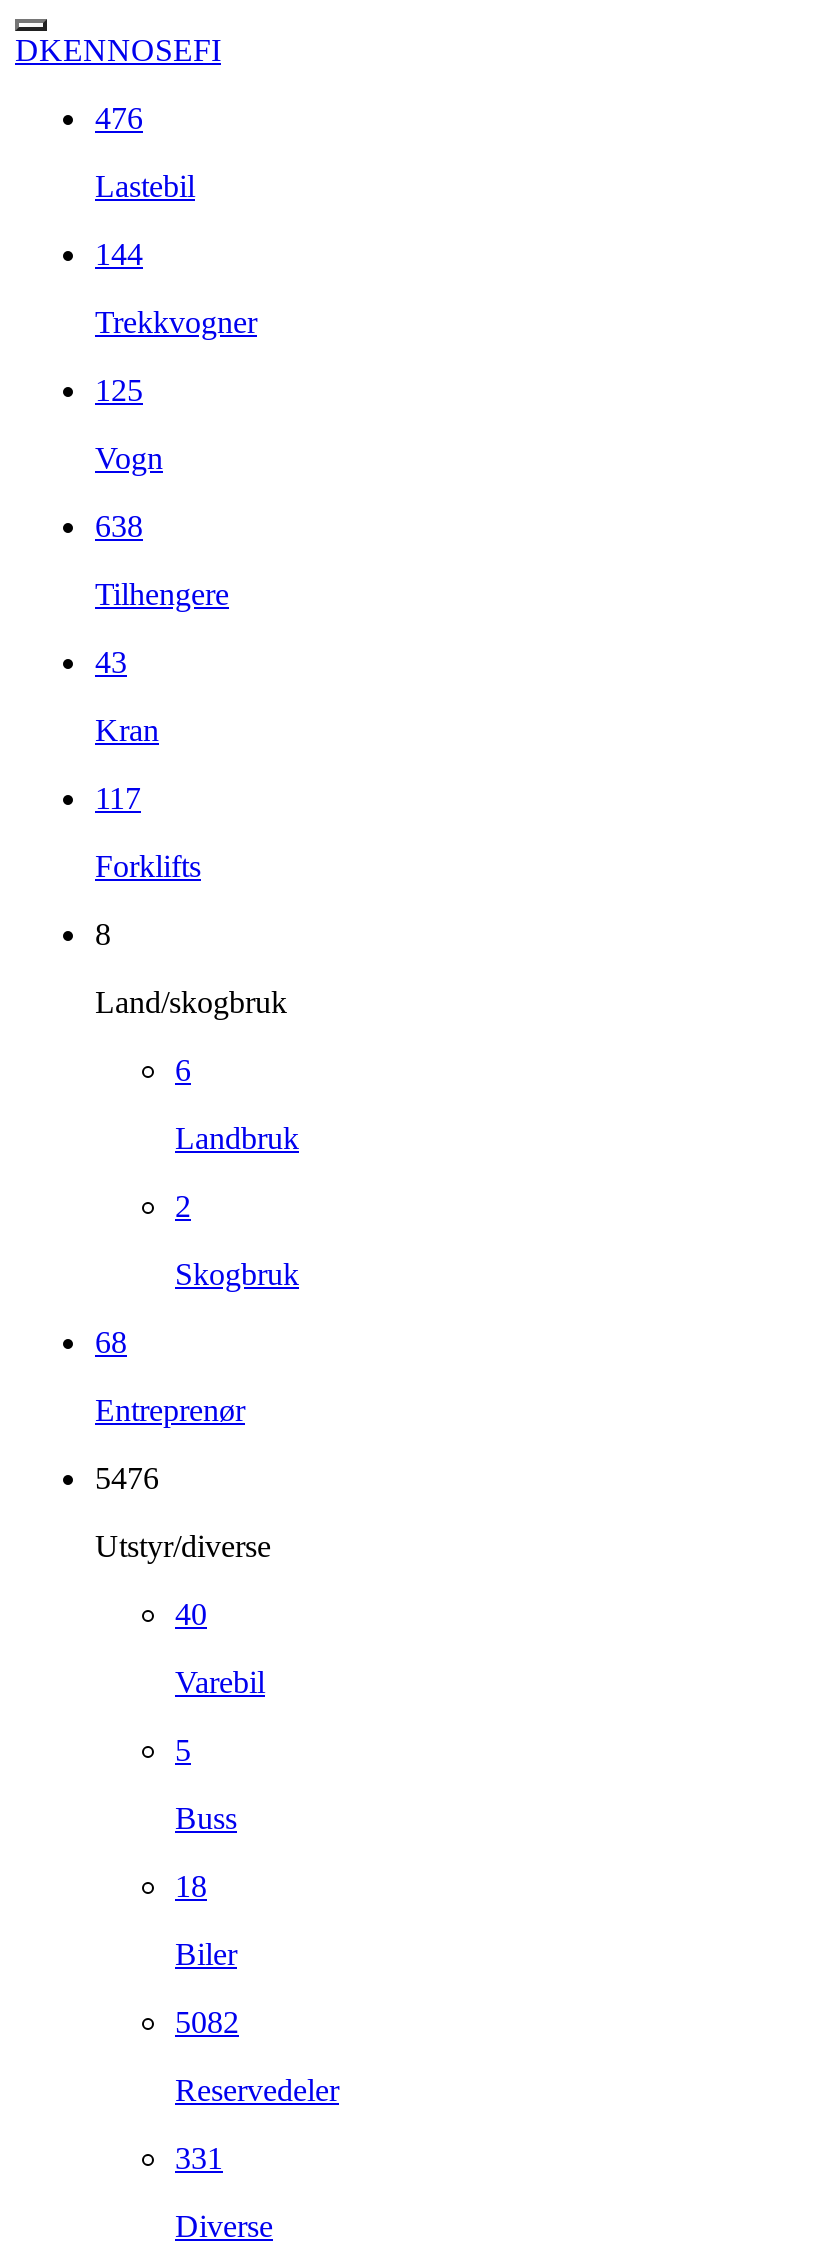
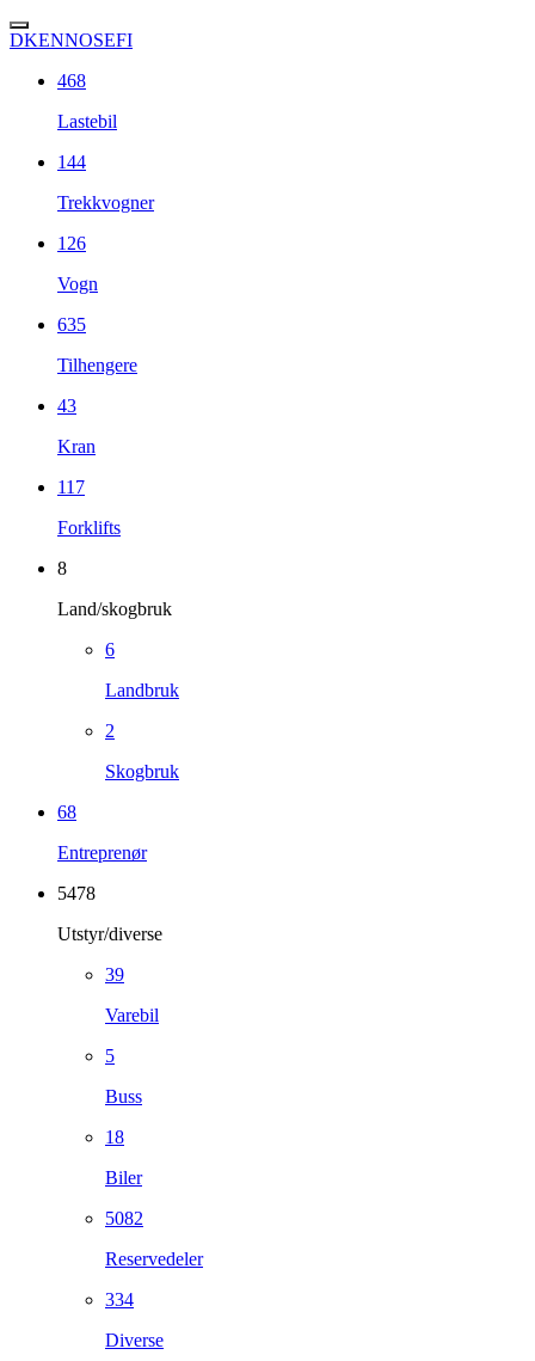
[95,101,143,135] 476 -> [57,70,86,91] 468
[95,373,143,407] 125 -> [57,233,86,253] 126
[95,509,143,543] 638 -> [57,314,86,335] 635
[95,1461,159,1495] 5476 -> [57,883,96,903] 5478
[175,1597,207,1631] 40 -> [105,964,124,985] 39
[175,2141,223,2175] 331 -> [105,1289,134,1310] 334

